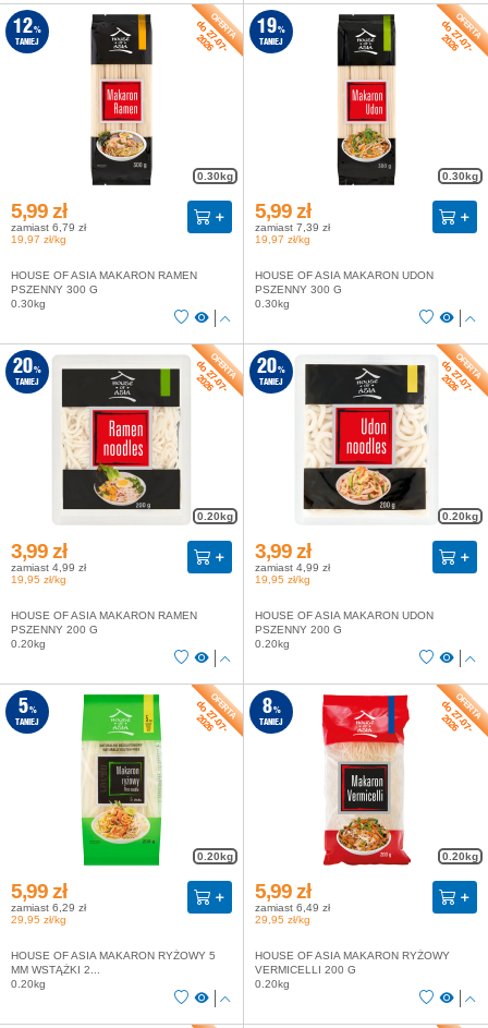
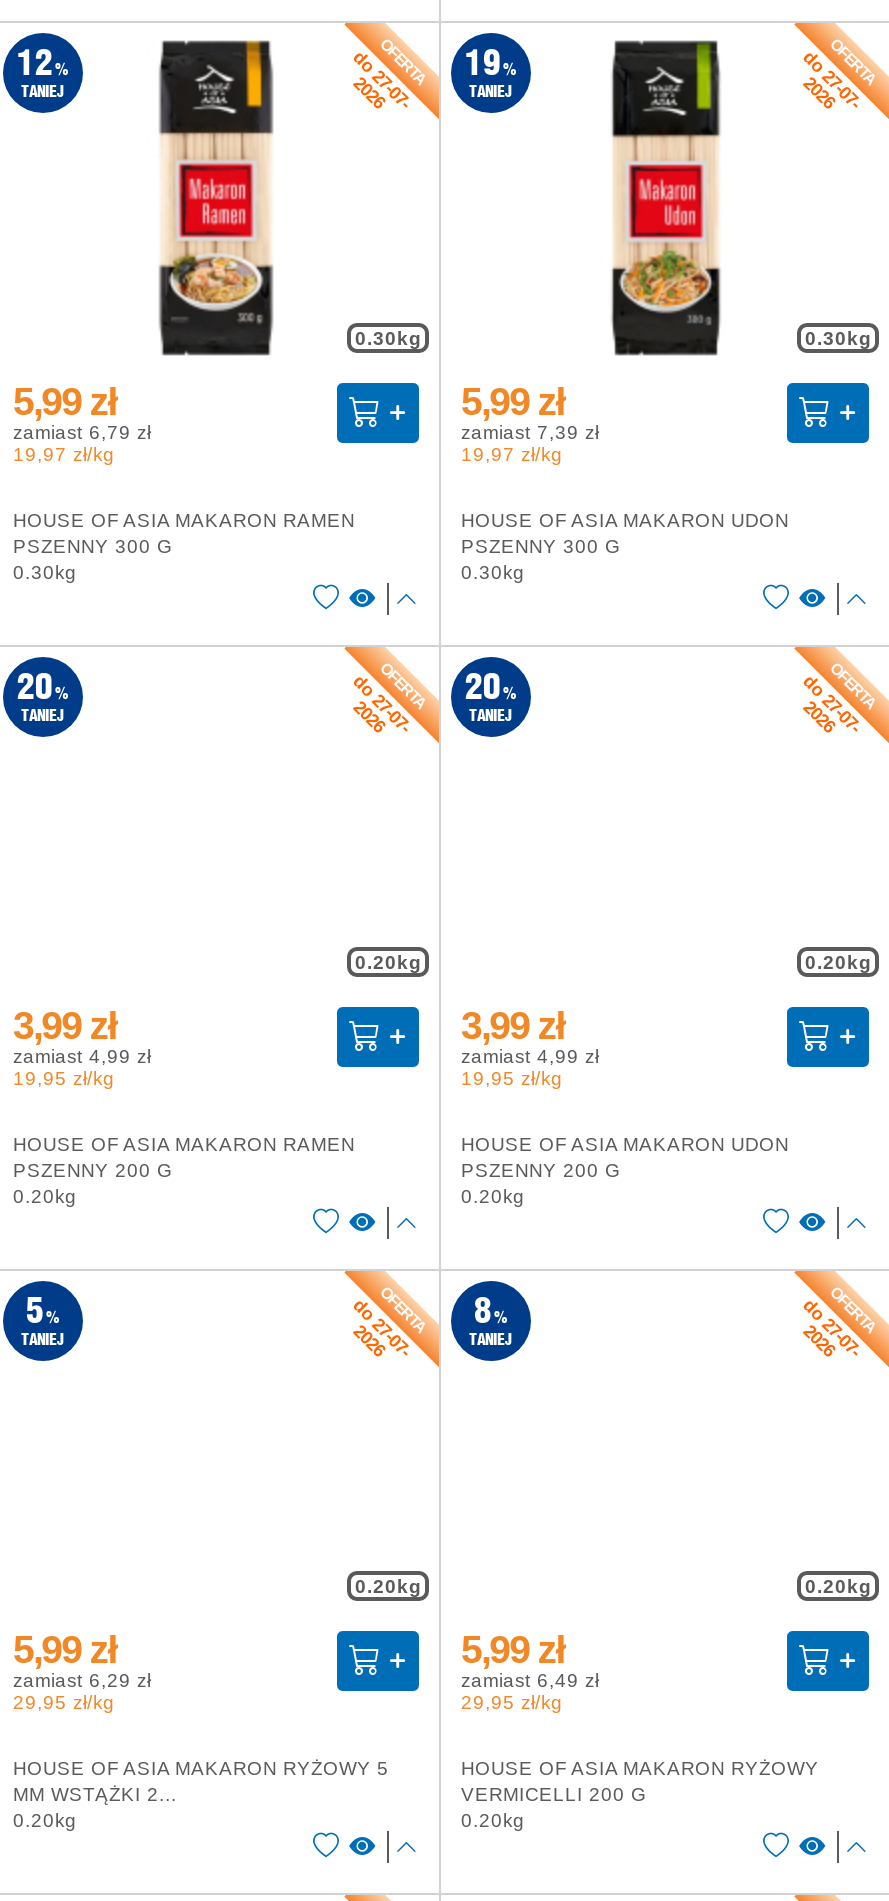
[53,367,190,512] [image] -> none
[302,363,428,515] [image] -> none
[81,693,162,867] [image] -> none
[321,693,412,867] [image] -> none

